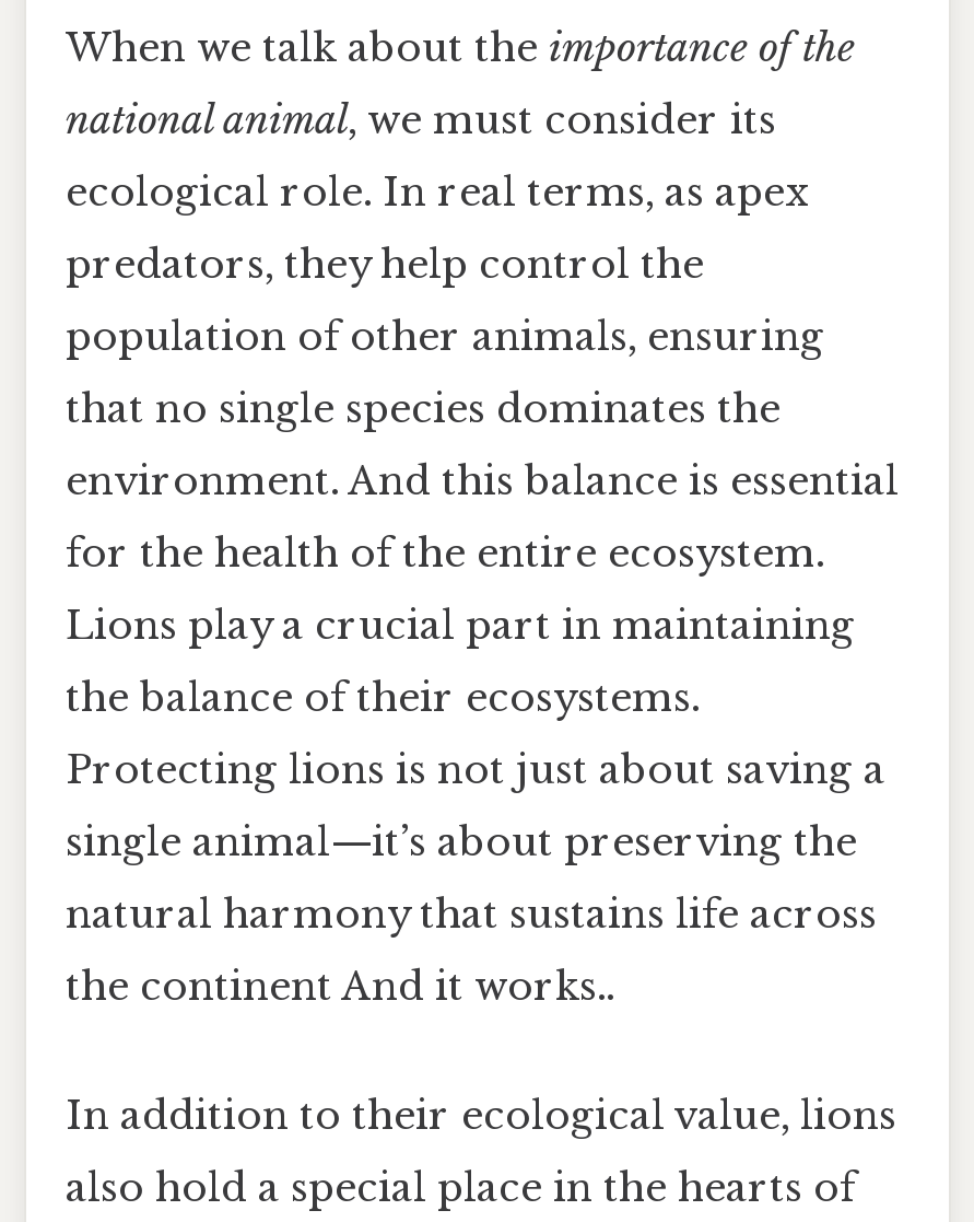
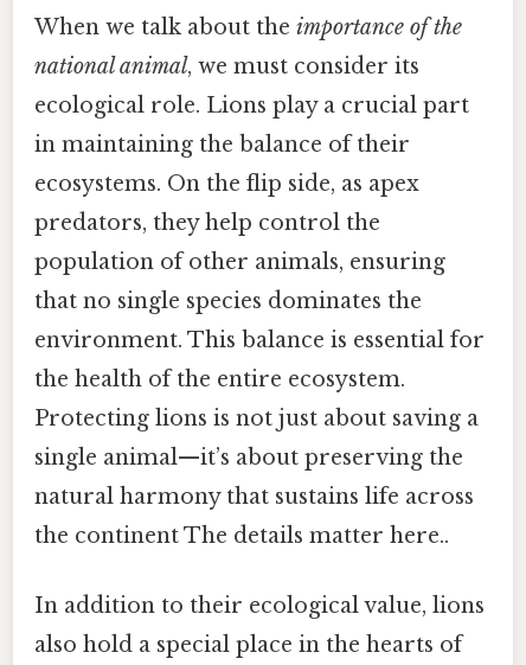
[66,168,809,216] ecological role. In real terms, as apex -> [34,92,469,196] ecological role. Lions play a crucial part | in maintaining the balance of their | ecosystems. On the flip side, as apex
moved [66,240,824,432] -> [34,209,445,314]: predators, they help control the | population of other animals, ensuring | that no single species dominates the
[66,456,899,721] environment. And this balance is essential | for the health of the entire ecosystem. | Lions play a crucial part in maintaining | the balance of their ecosystems. -> [34,327,485,392] environment. This balance is essential for | the health of the entire ecosystem.
[66,962,614,1010] the continent And it works.. -> [34,522,449,548] the continent The details matter here..

